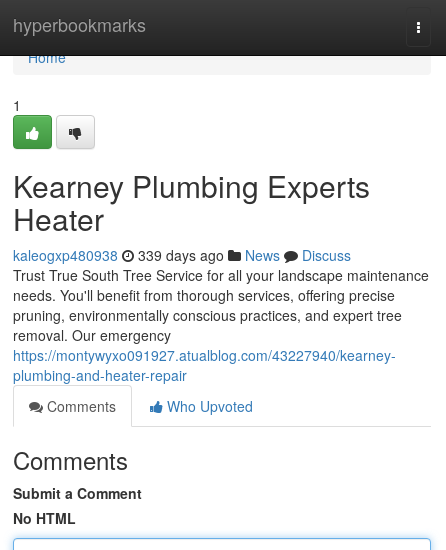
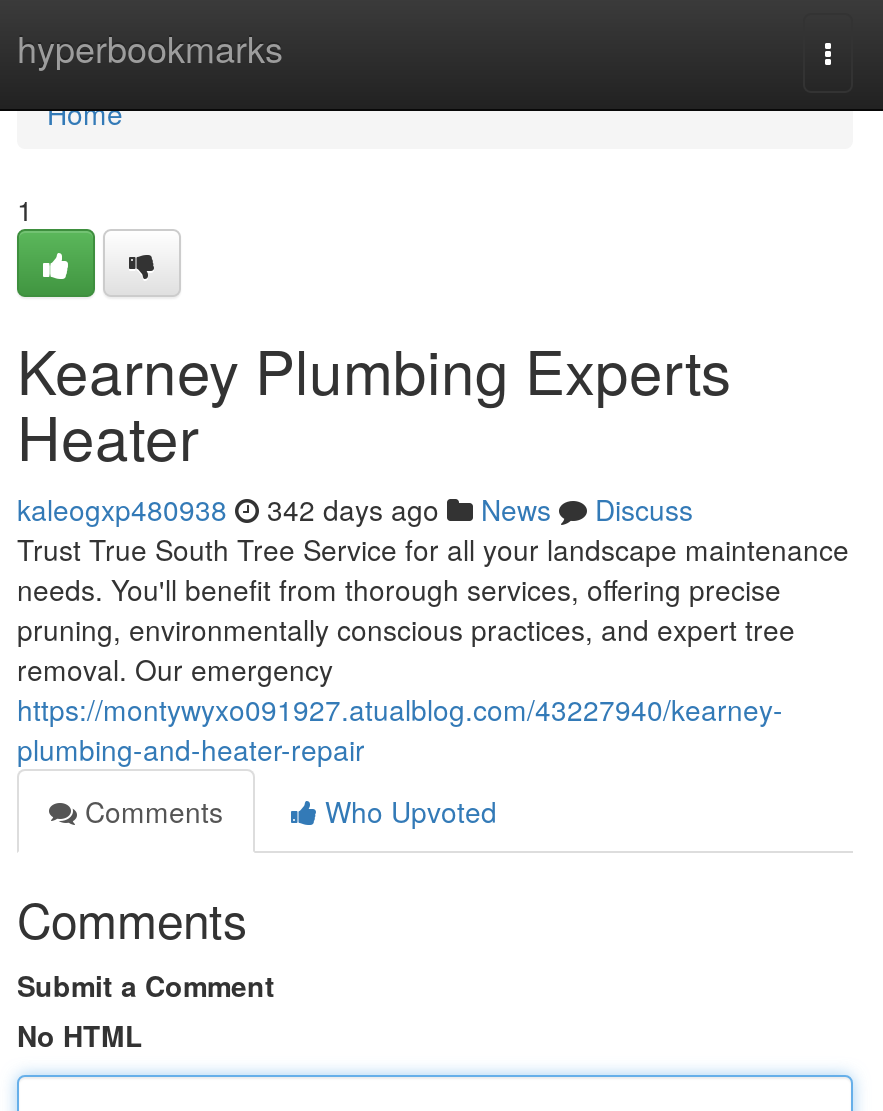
[13,245,351,265] kaleogxp480938 339 days ago News Discuss -> [17,489,693,529] kaleogxp480938 342 days ago News Discuss

